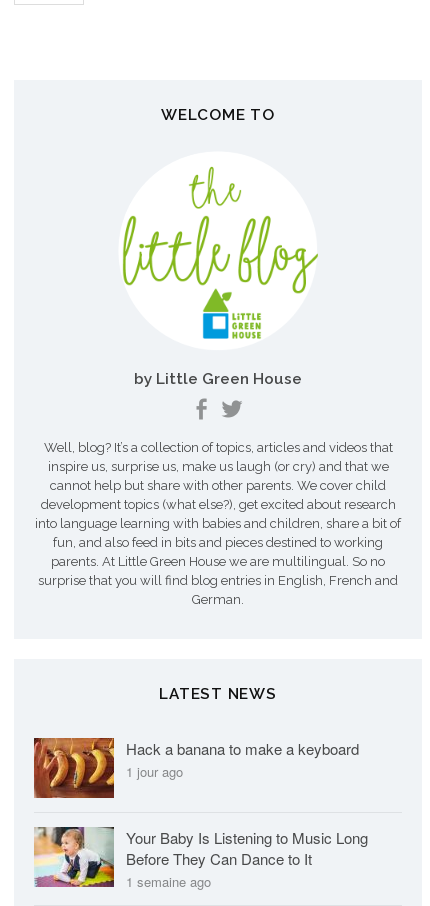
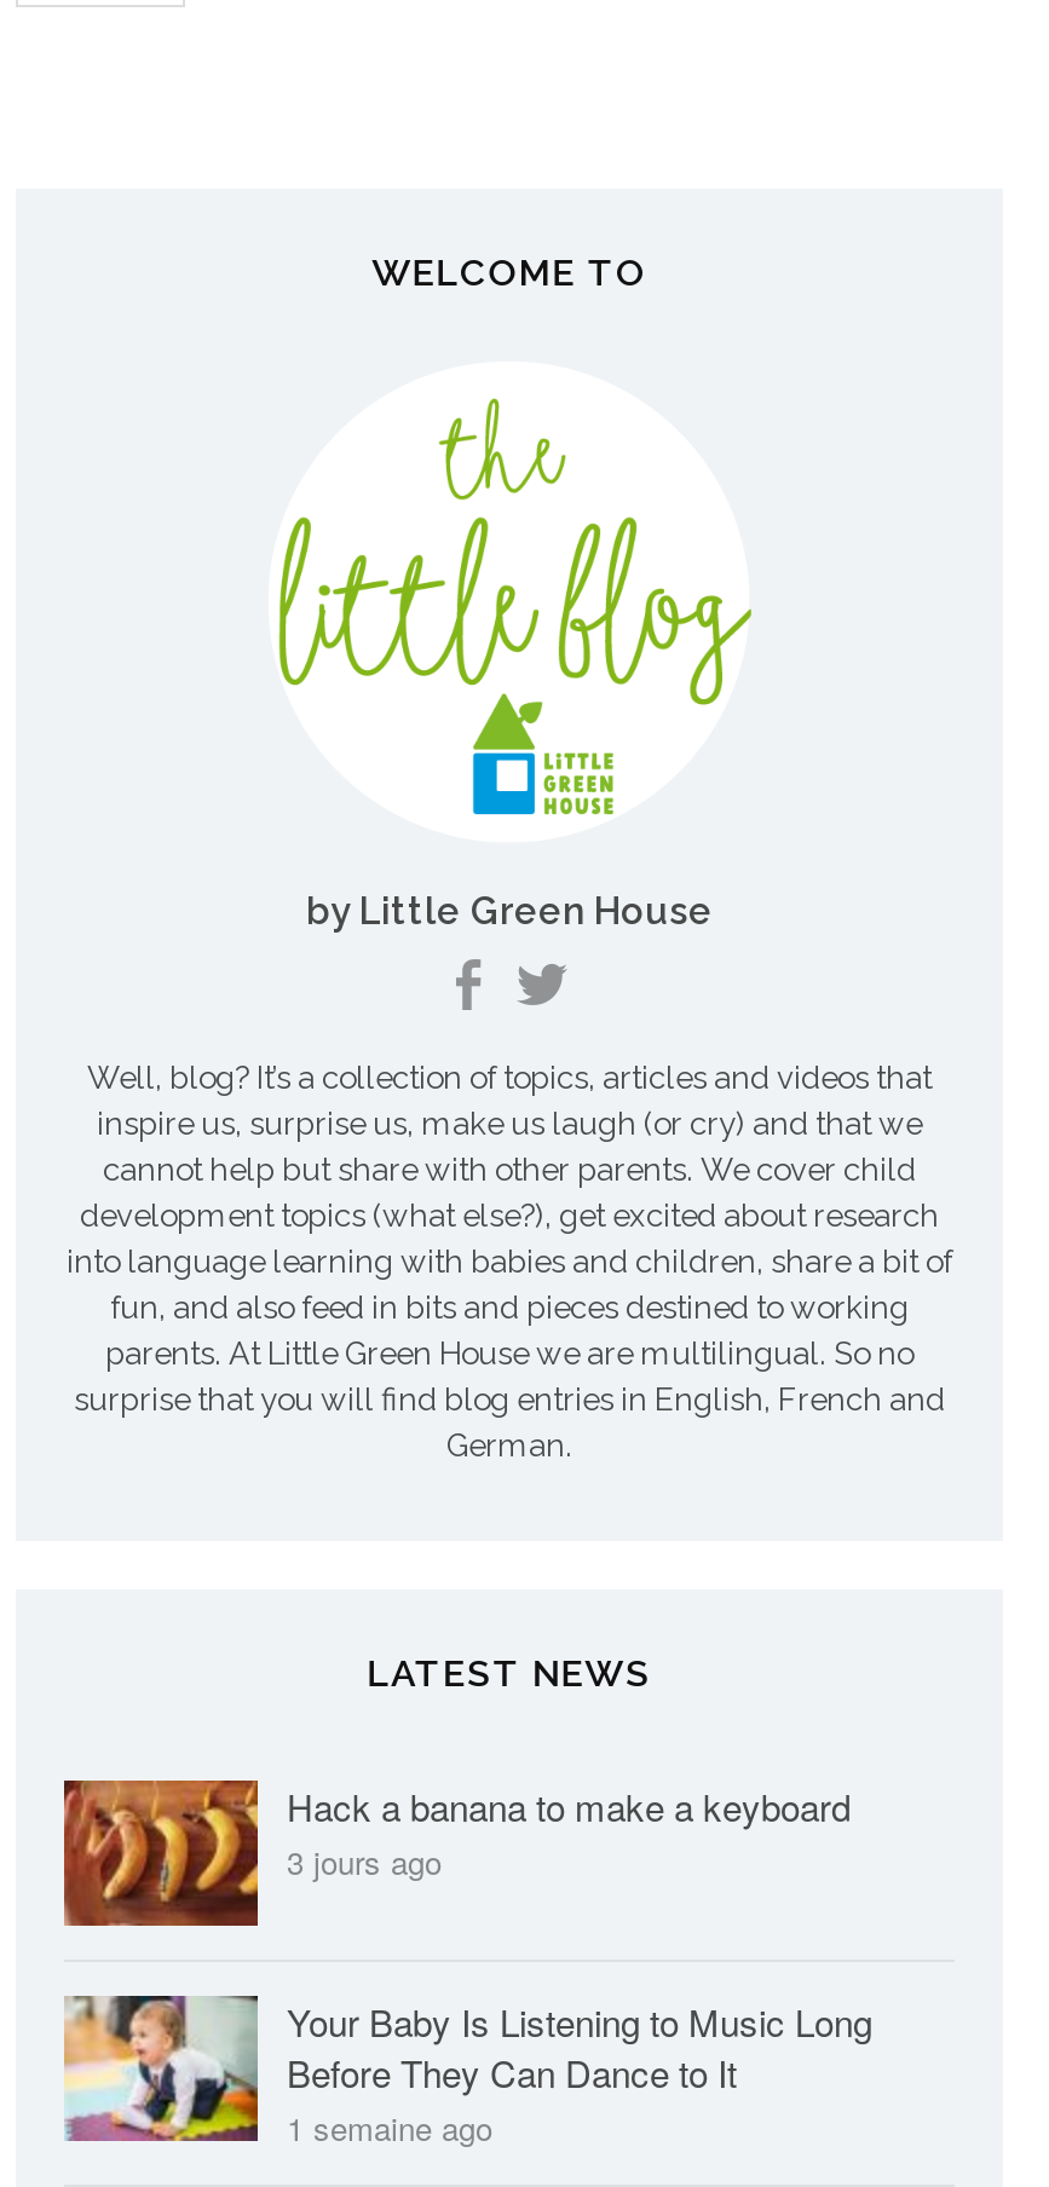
[126,762,183,781] 1 jour ago -> [287,1838,442,1884] 3 jours ago

